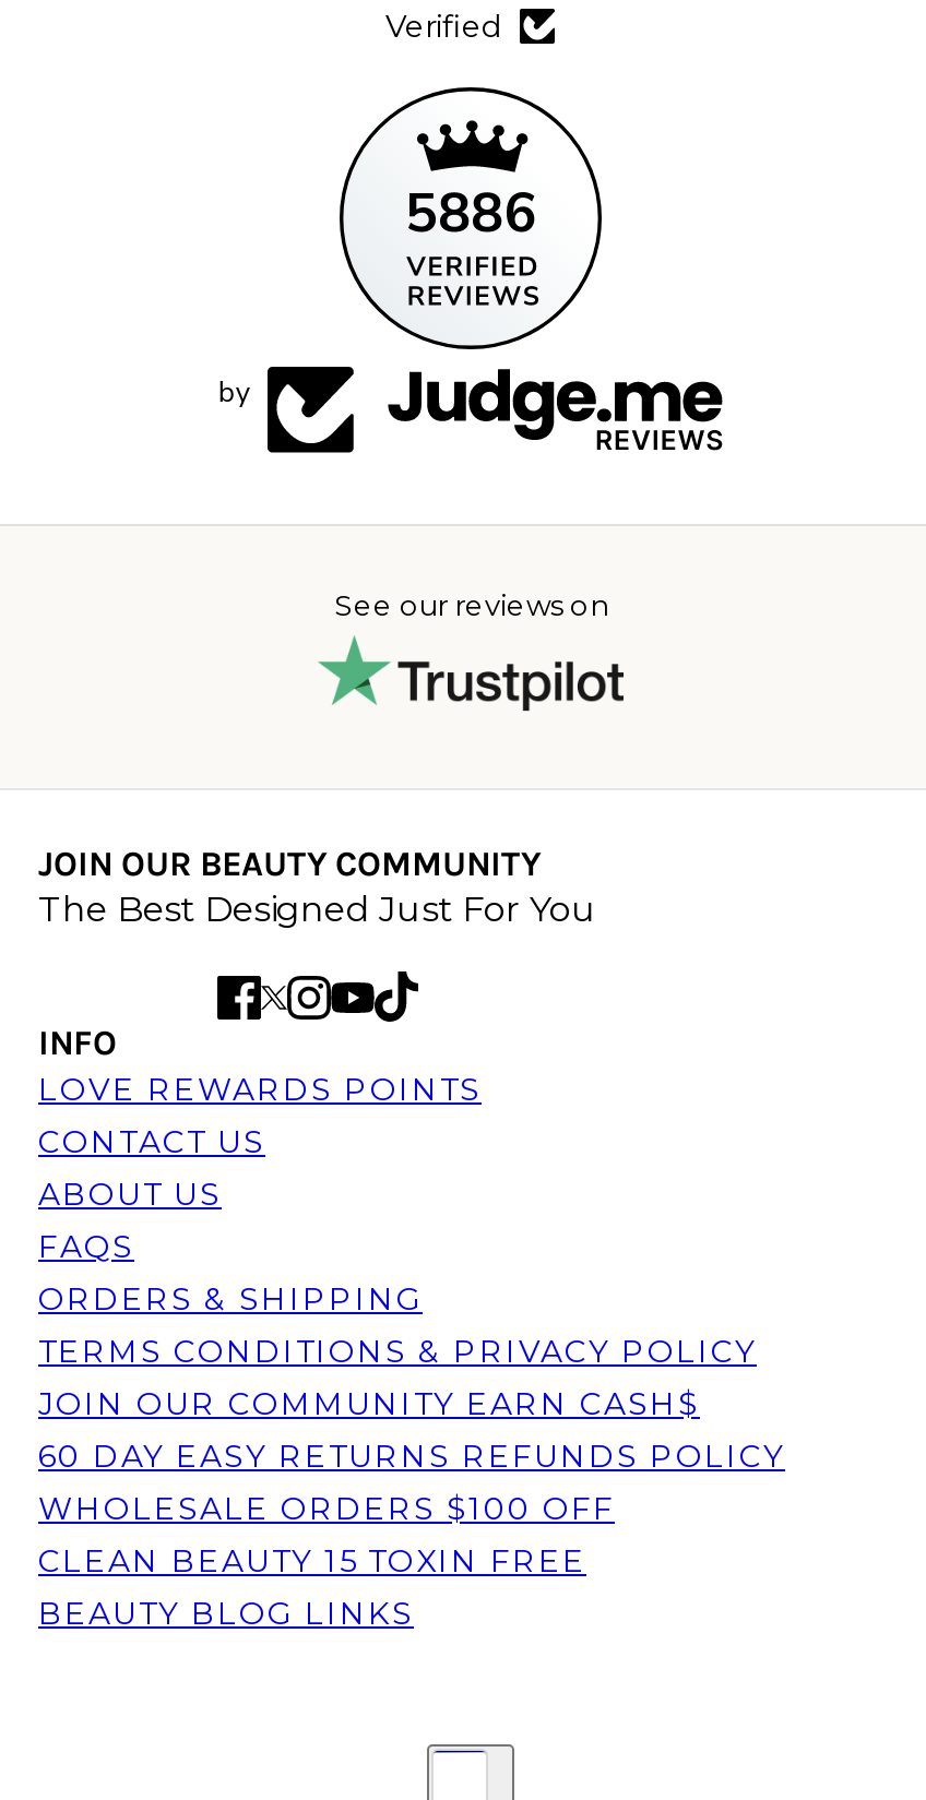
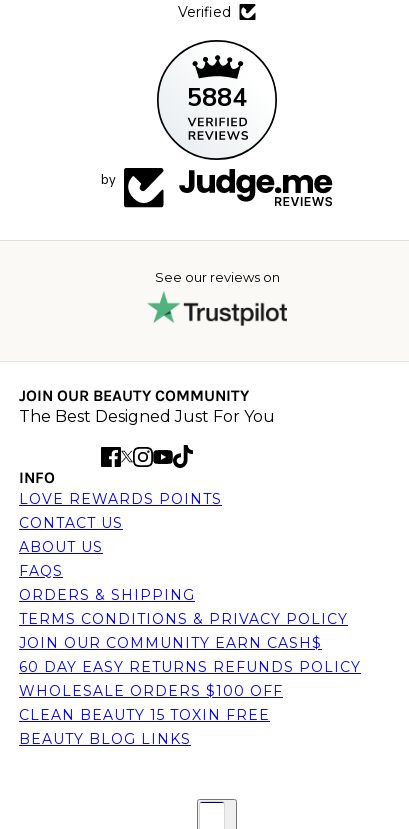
[405,177,536,251] 5886 -> [187,81,247,115] 5884

